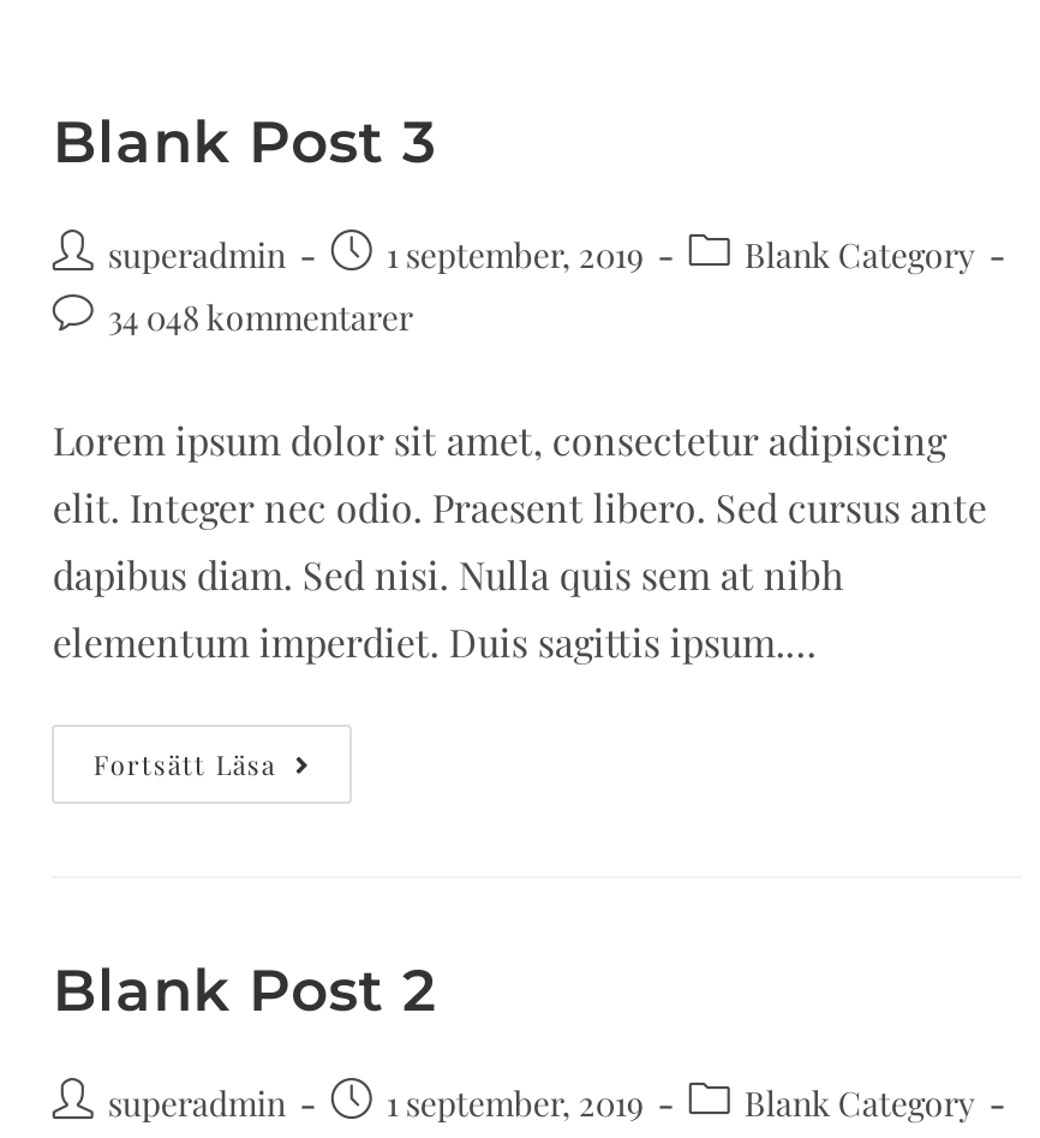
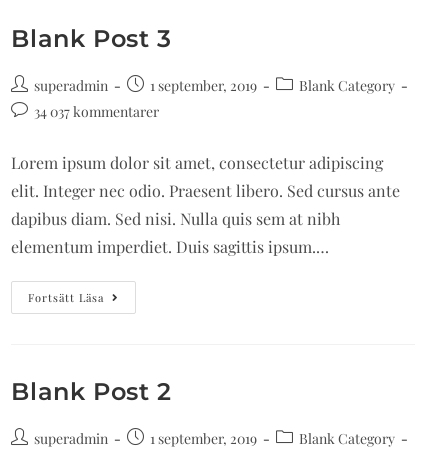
[108,294,413,340] 34 048 kommentarer -> [34,102,159,121] 34 037 kommentarer

